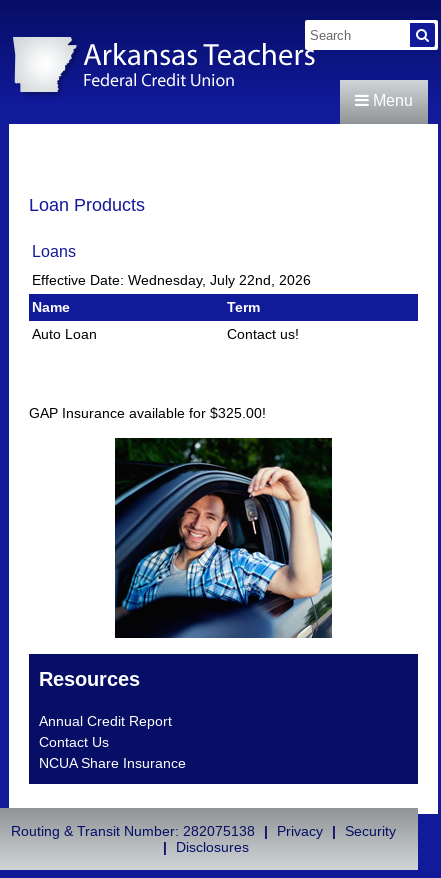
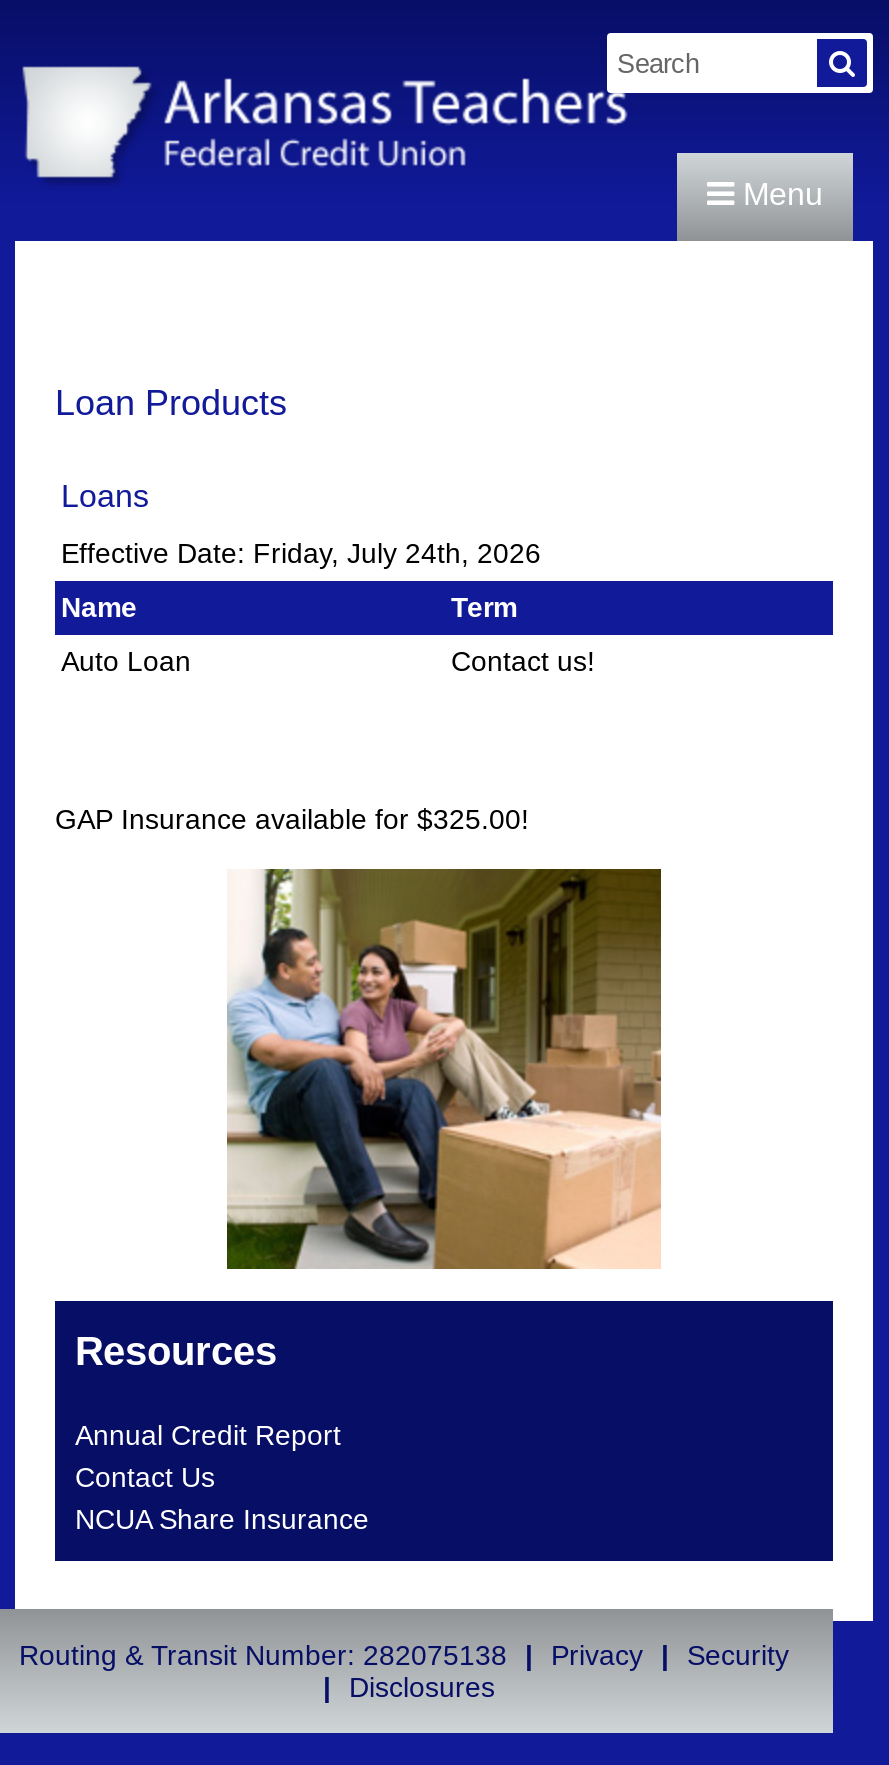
[32,272,311,288] Effective Date: Wednesday, July 22nd, 2026 -> [61,537,541,569] Effective Date: Friday, July 24th, 2026
[114,437,333,639] [image] -> [225,867,663,1271] [image]

